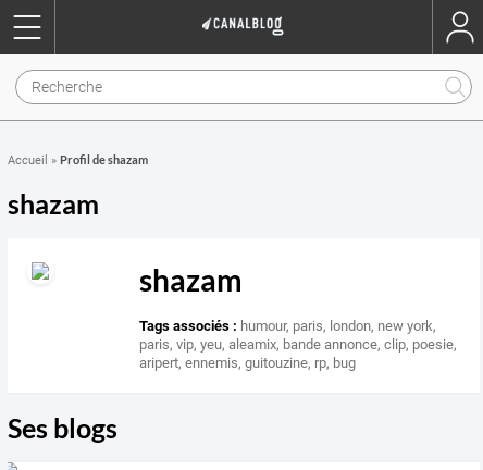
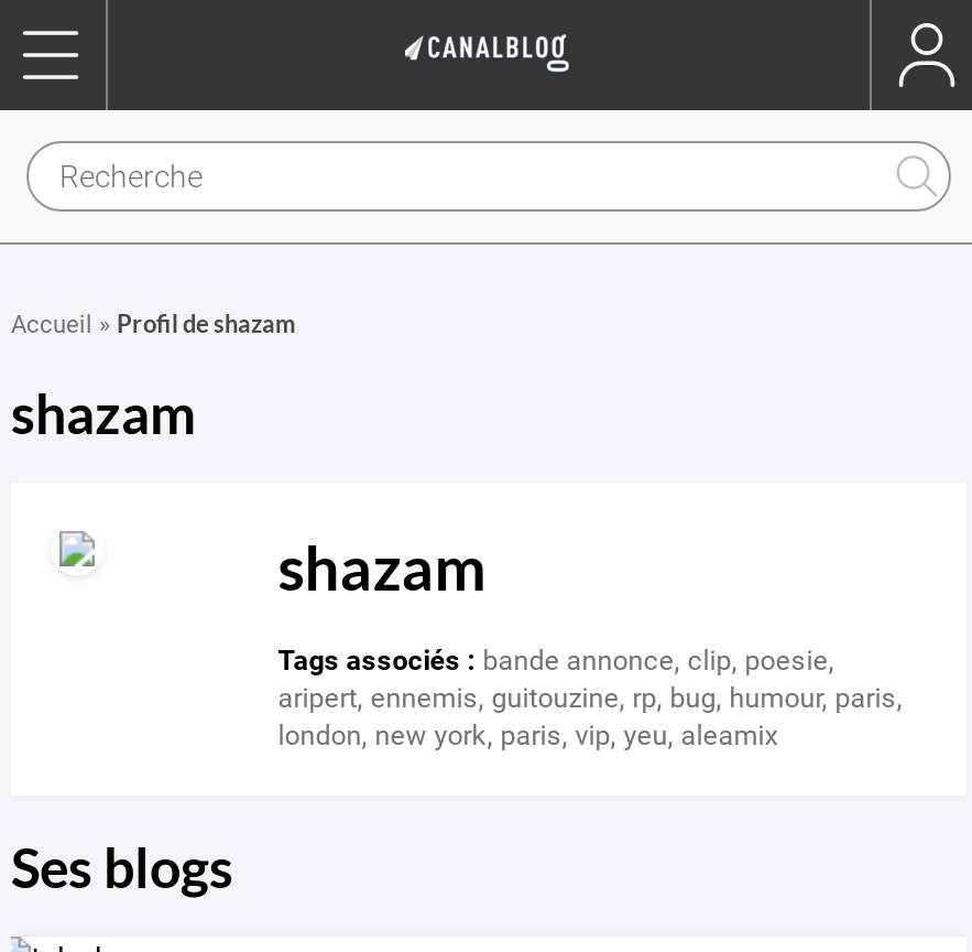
[139,318,457,371] Tags associés : humour, paris, london, new york, | paris, vip, yeu, aleamix, bande annonce, clip, poesie, | aripert, ennemis, guitouzine, rp, bug -> [278,644,903,752] Tags associés : bande annonce, clip, poesie, | aripert, ennemis, guitouzine, rp, bug, humour, paris, | london, new york, paris, vip, yeu, aleamix

